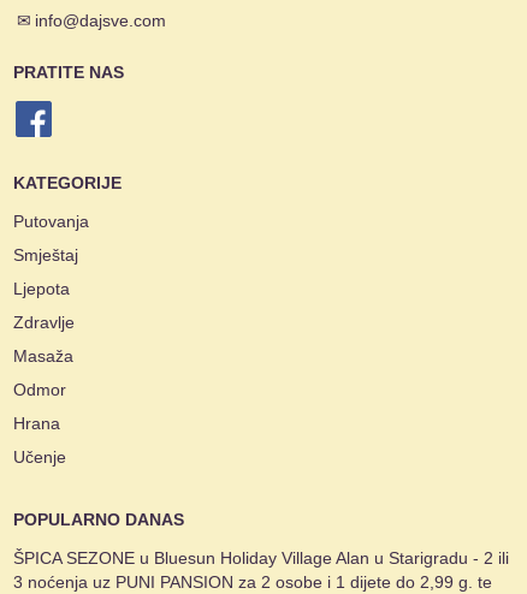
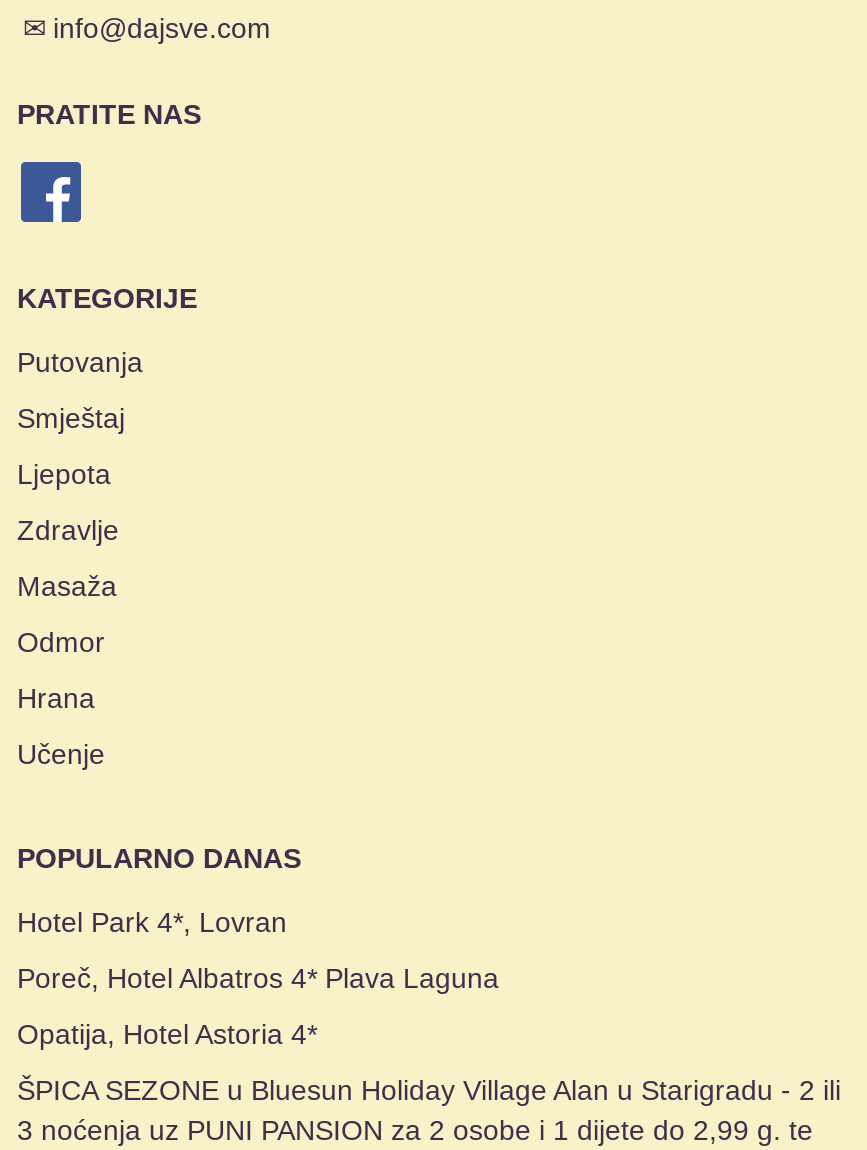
none -> [17,906,499,1050] Hotel Park 4*, Lovran | Poreč, Hotel Albatros 4* Plava Laguna | Opatija, Hotel Astoria 4*

